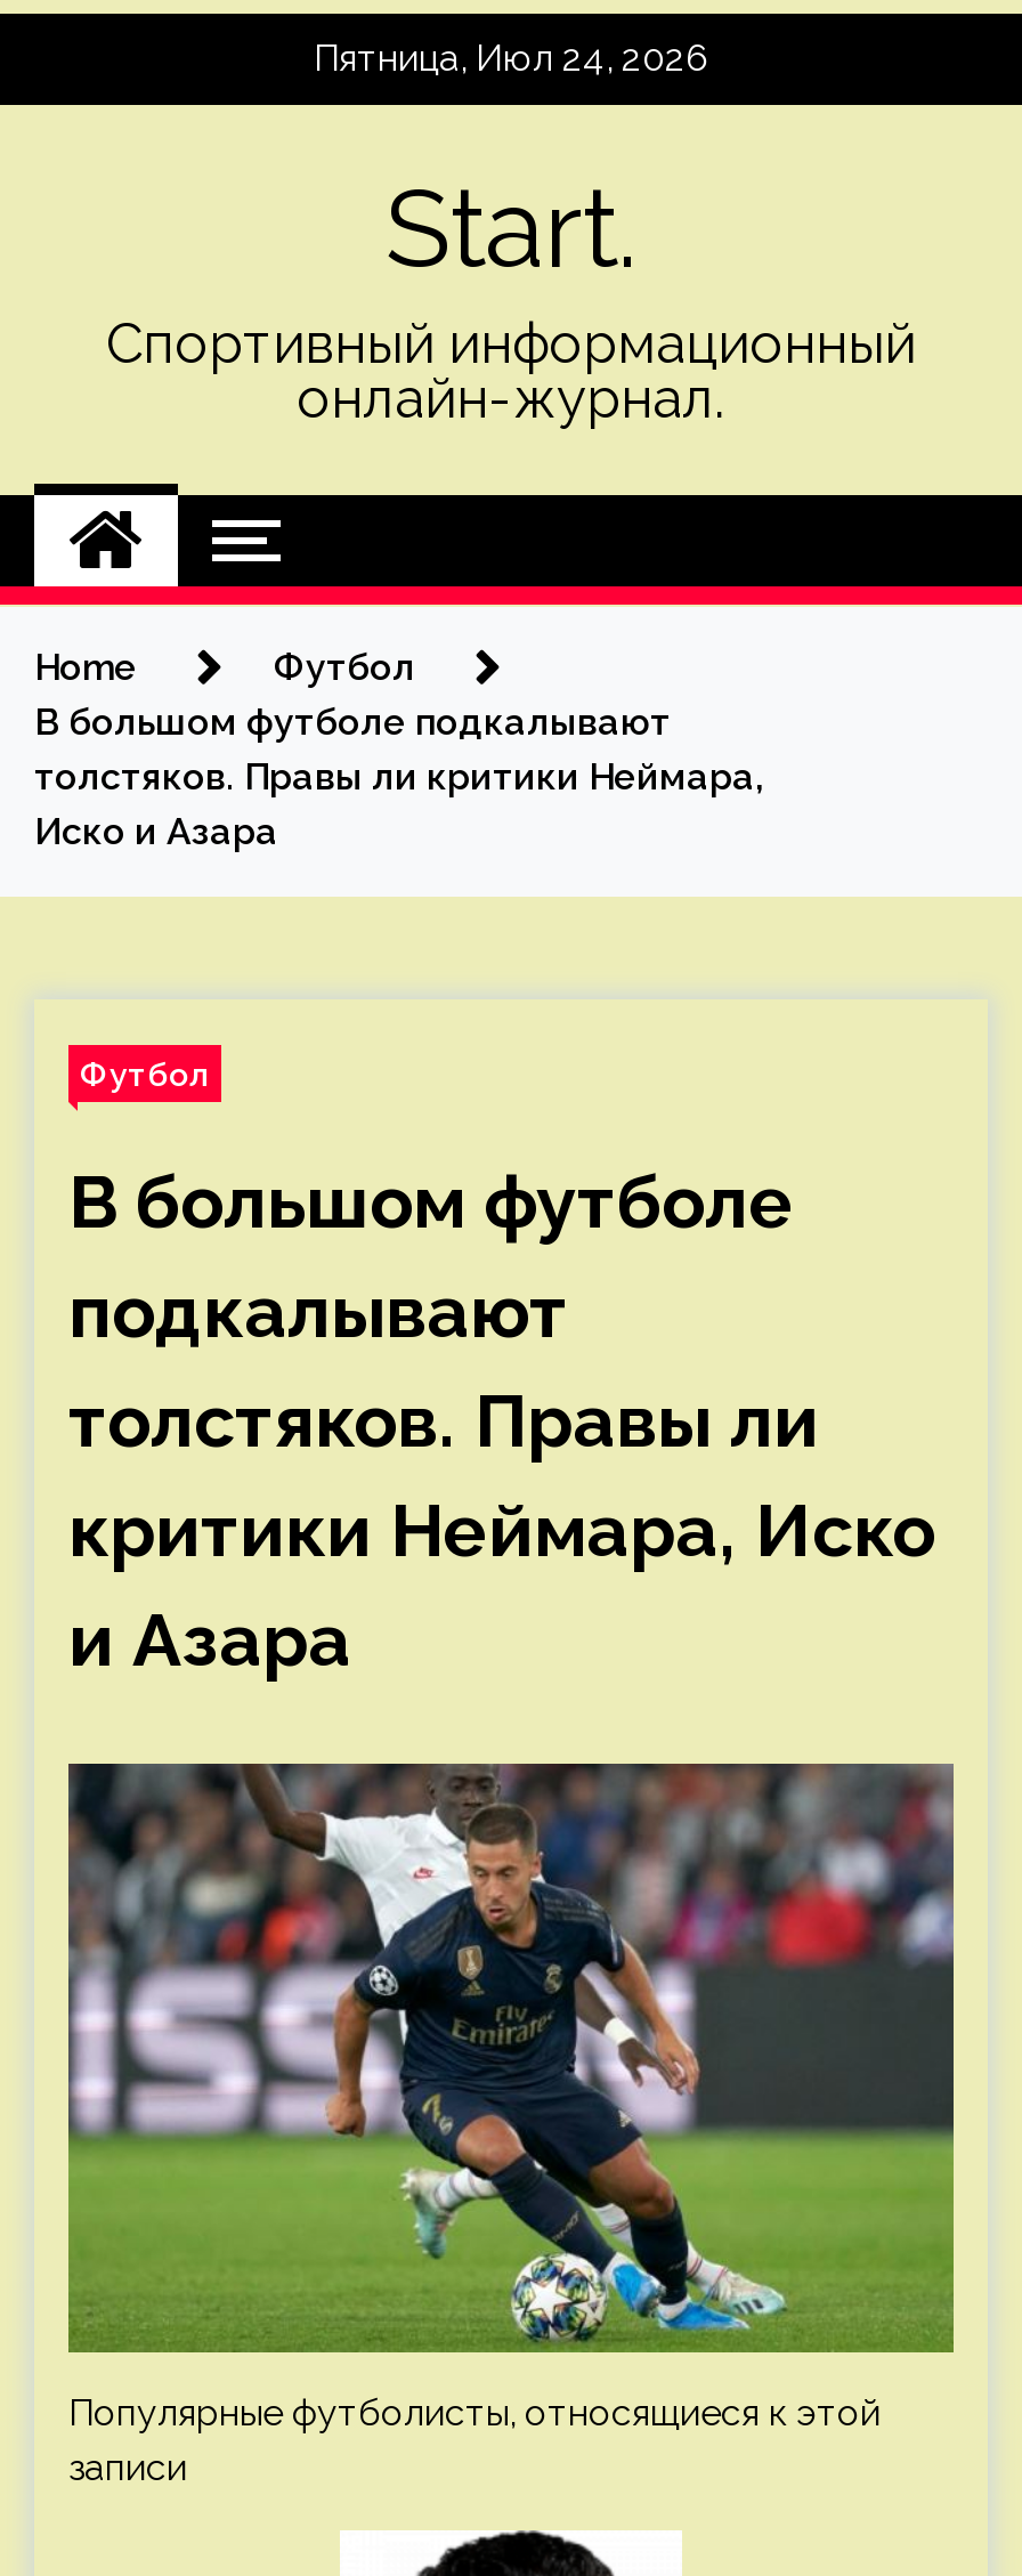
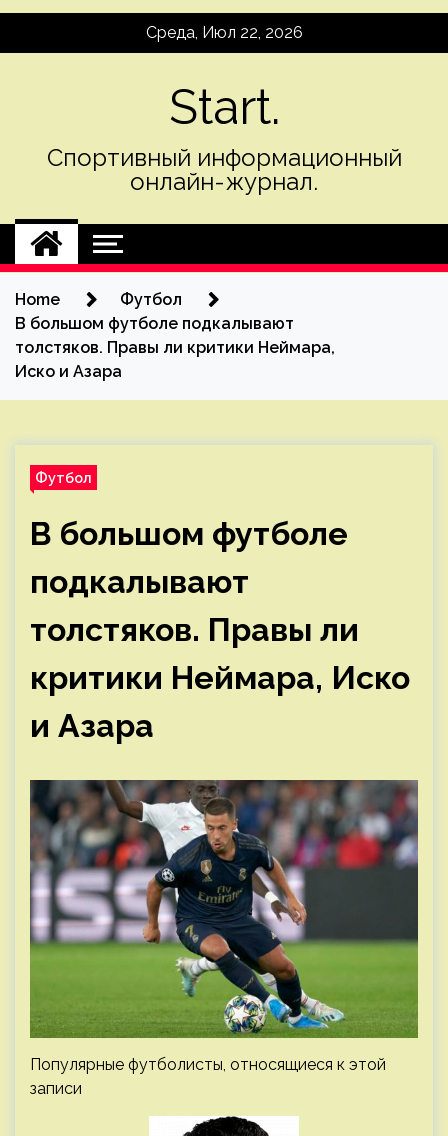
[314,37,708,80] Пятница, Июл 24, 2026 -> [145,23,302,42] Среда, Июл 22, 2026

